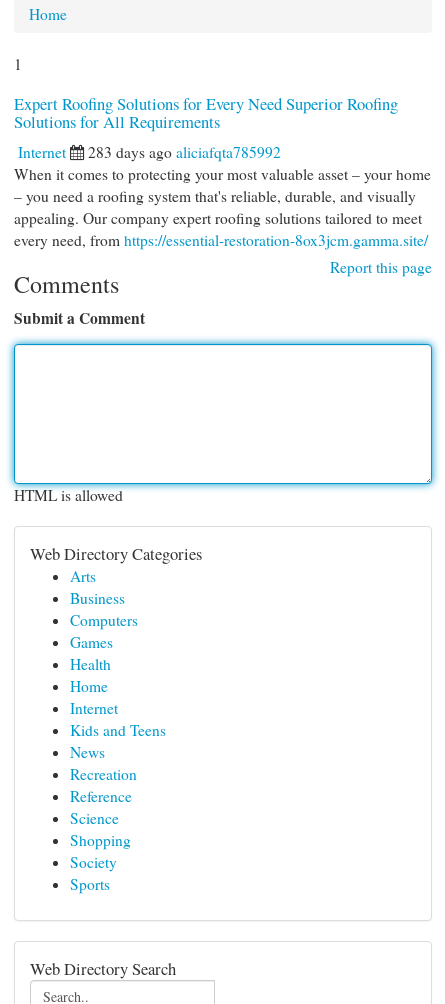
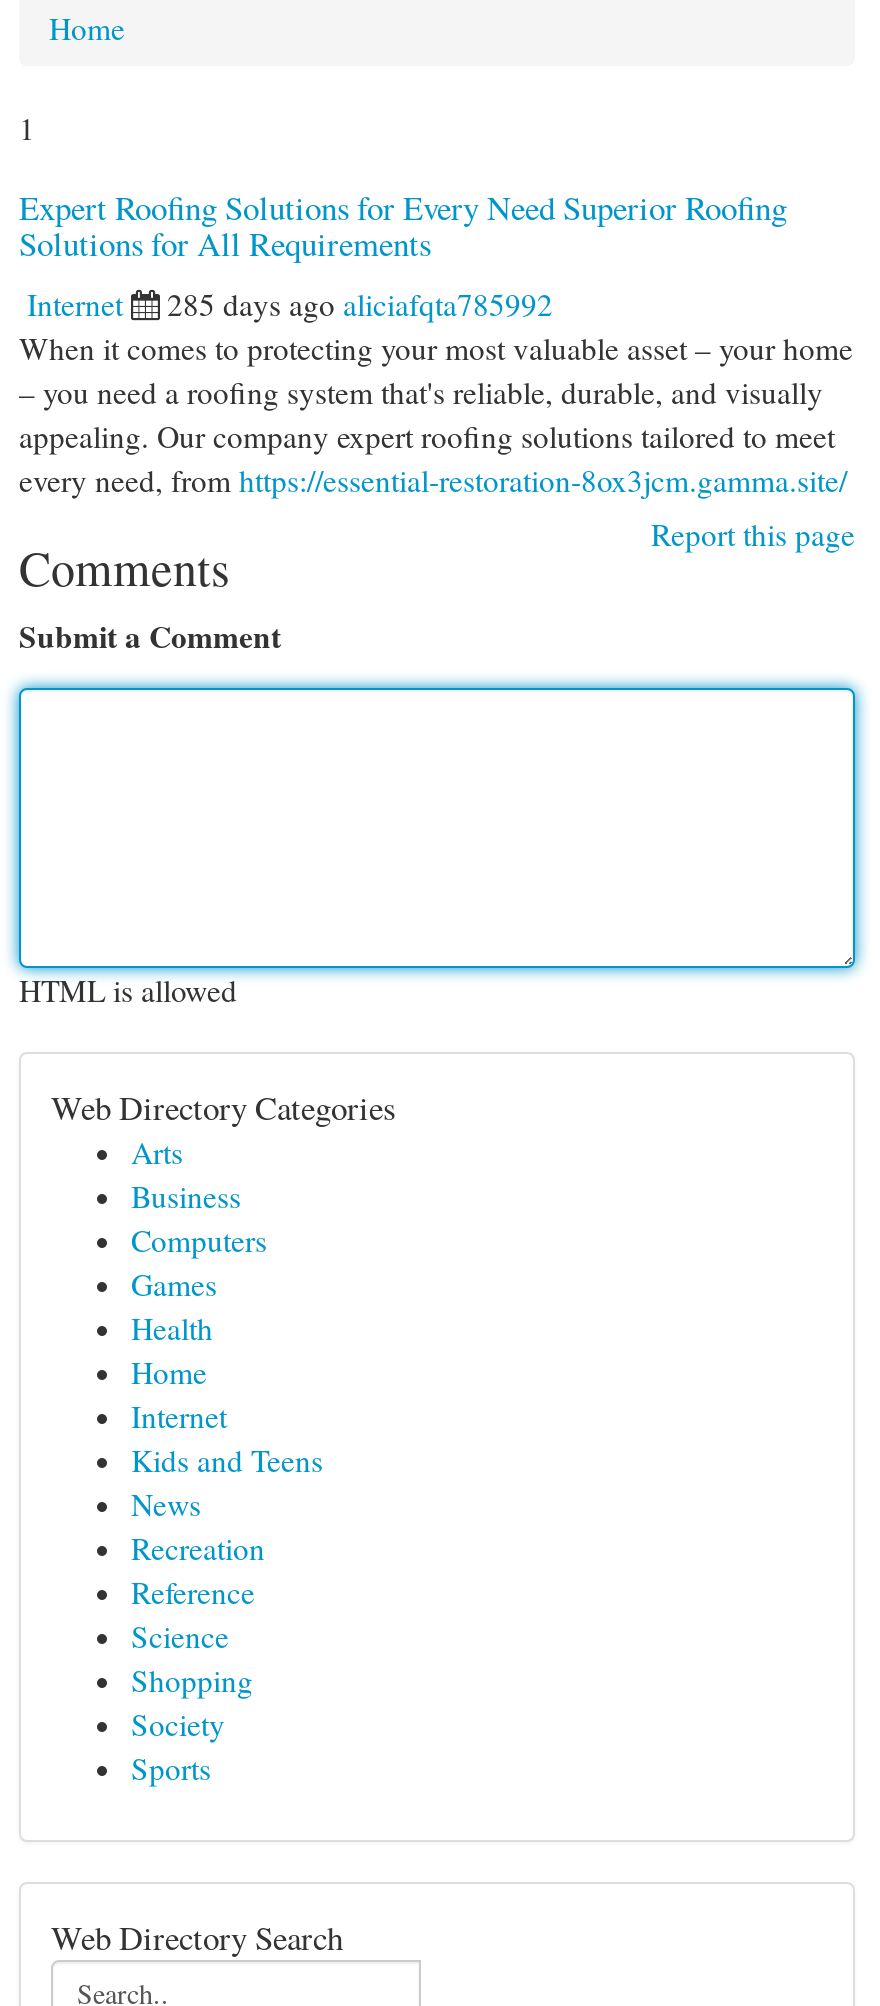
[88,142,281,162] 283 days ago aliciafqta785992 -> [167,284,553,324] 285 days ago aliciafqta785992

